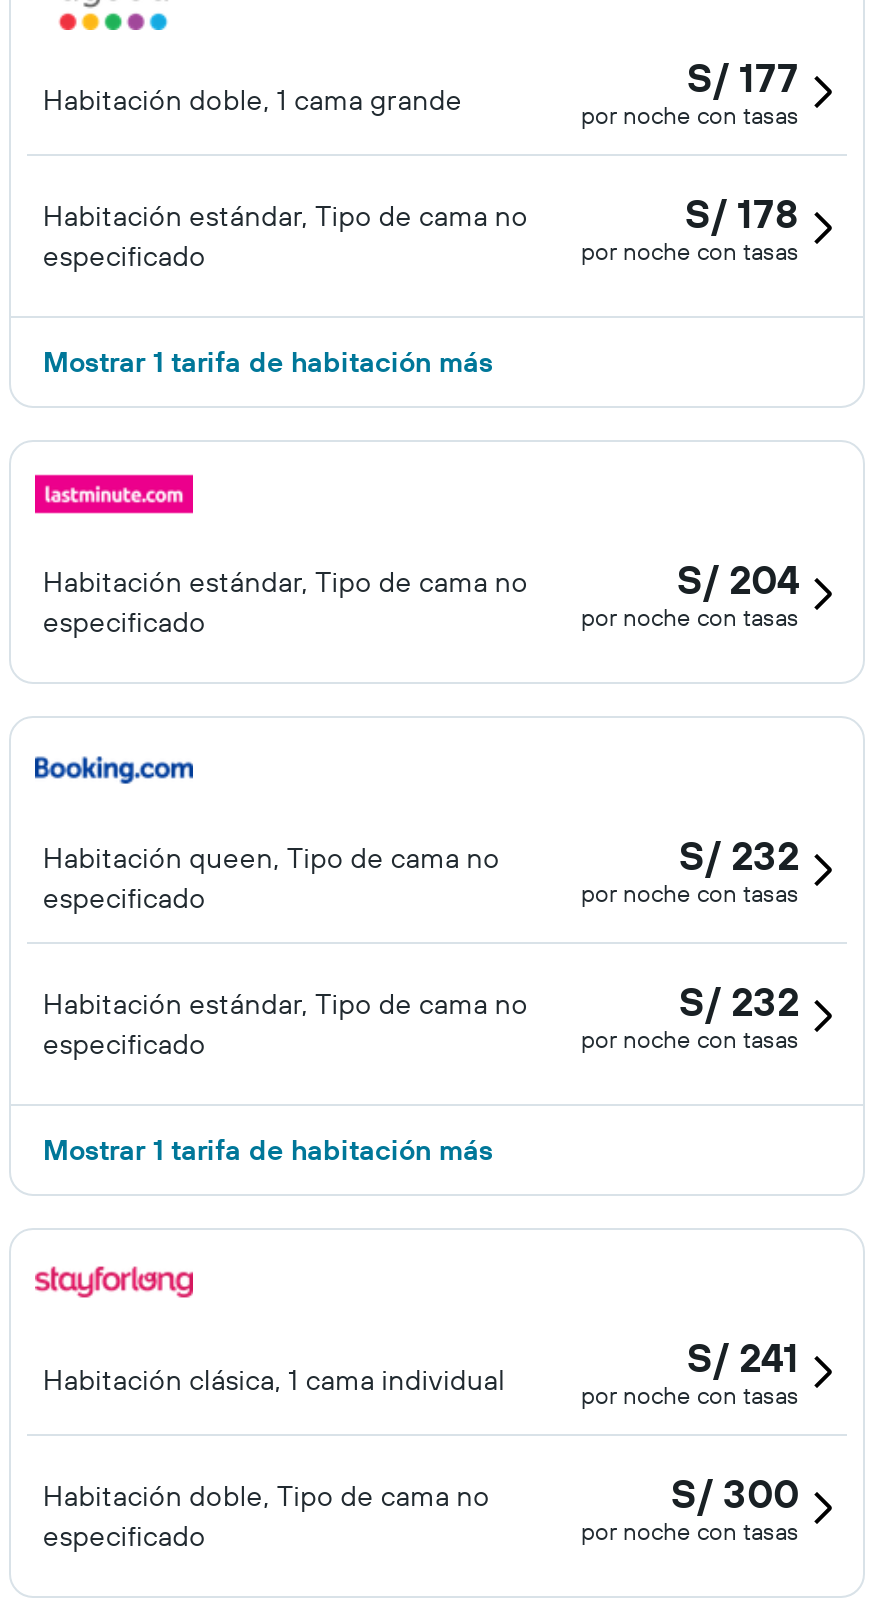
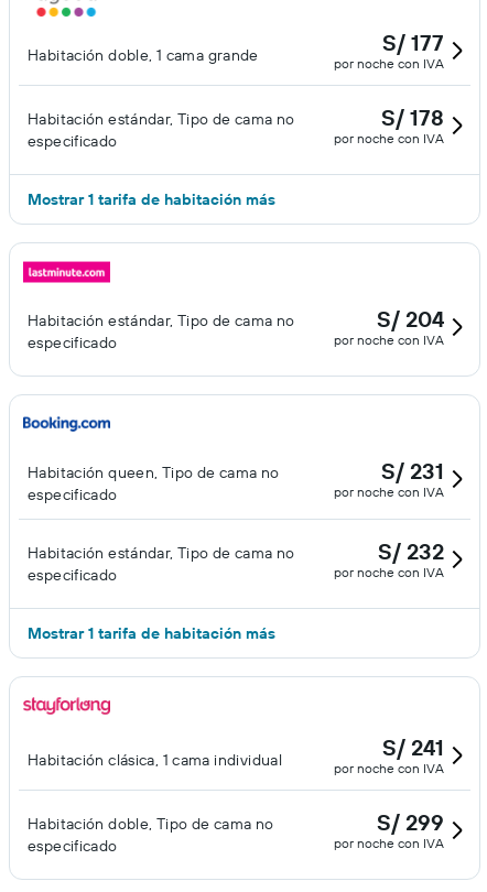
[581,100,799,130] por noche con tasas -> [334,55,444,72] por noche con IVA
[581,236,799,266] por noche con tasas -> [334,130,444,146] por noche con IVA
[581,602,799,632] por noche con tasas -> [334,331,444,348] por noche con IVA
[679,830,799,880] S/ 232 -> [381,457,444,485] S/ 231
[581,878,799,908] por noche con tasas -> [334,483,444,500] por noche con IVA
[581,1024,799,1054] por noche con tasas -> [334,564,444,580] por noche con IVA
[581,1380,799,1410] por noche con tasas -> [334,760,444,776] por noche con IVA
[671,1468,799,1518] S/ 300 -> [377,808,444,836] S/ 299
[581,1516,799,1546] por noche con tasas -> [334,835,444,851] por noche con IVA

